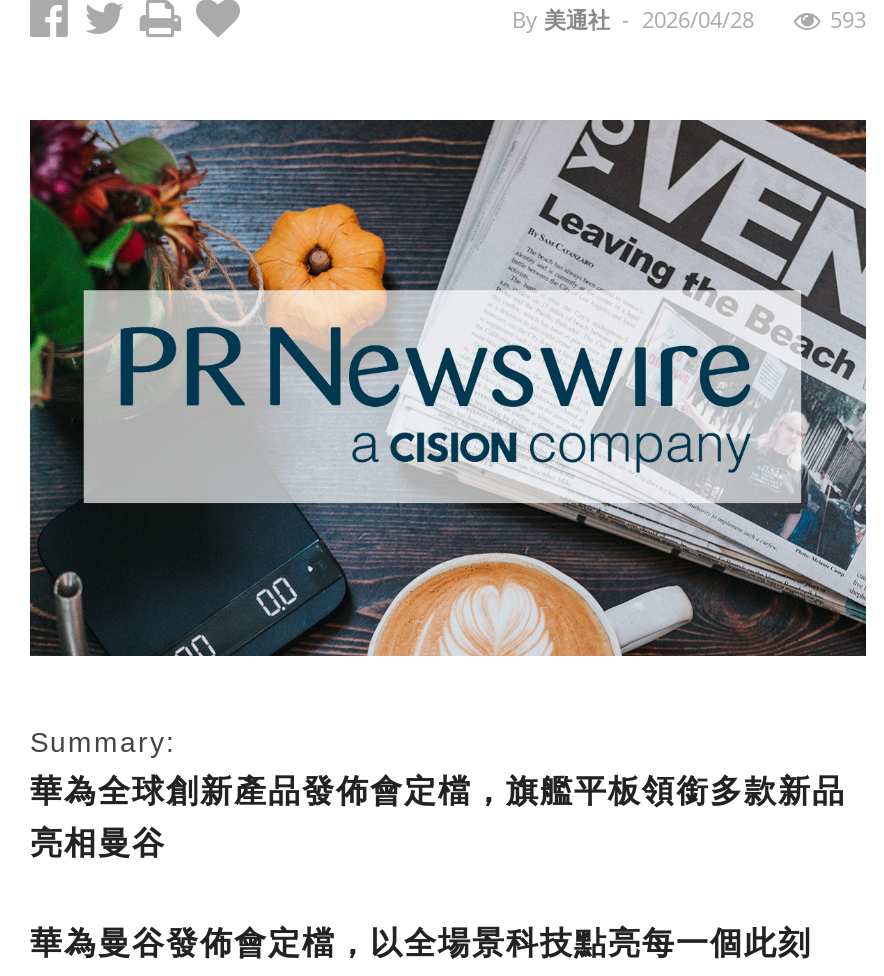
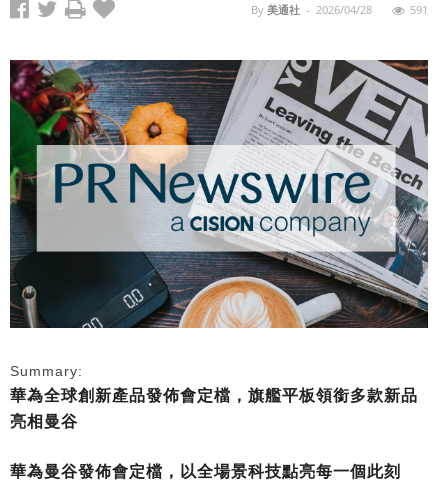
[830,4,866,34] 593 -> [410,2,428,17] 591

